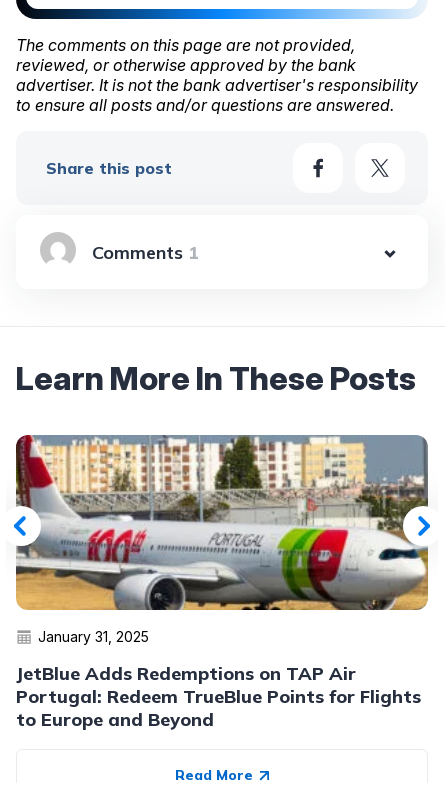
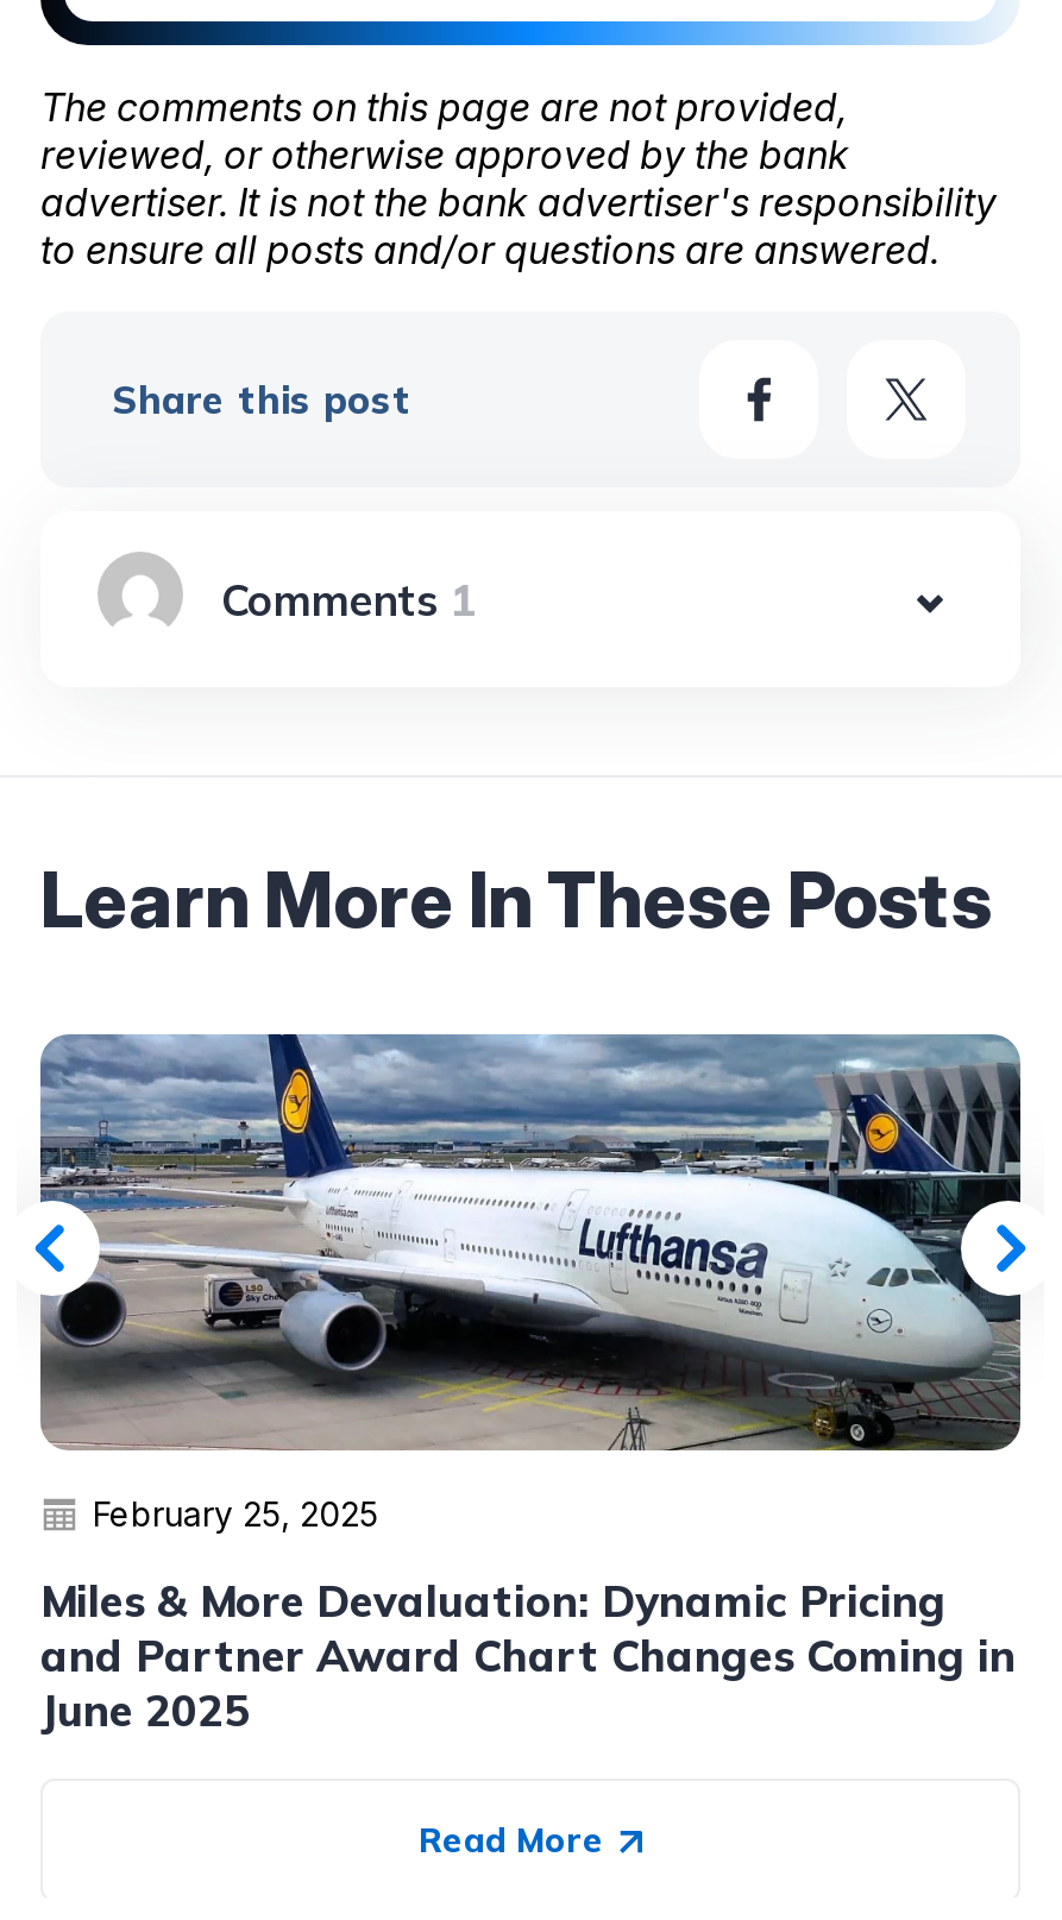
[15,434,429,645] [image] | January 31, 2025 -> [38,1032,1023,1534] [image] | February 25, 2025
[16,662,421,731] JetBlue Adds Redemptions on TAP Air | Portugal: Redeem TrueBlue Points for Flights | to Europe and Beyond -> [40,1575,1016,1739] Miles & More Devaluation: Dynamic Pricing | and Partner Award Chart Changes Coming in | June 2025

